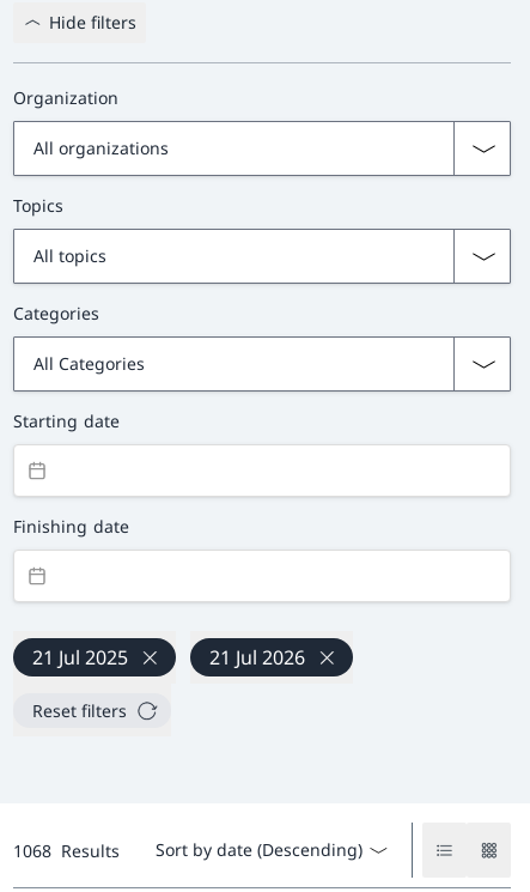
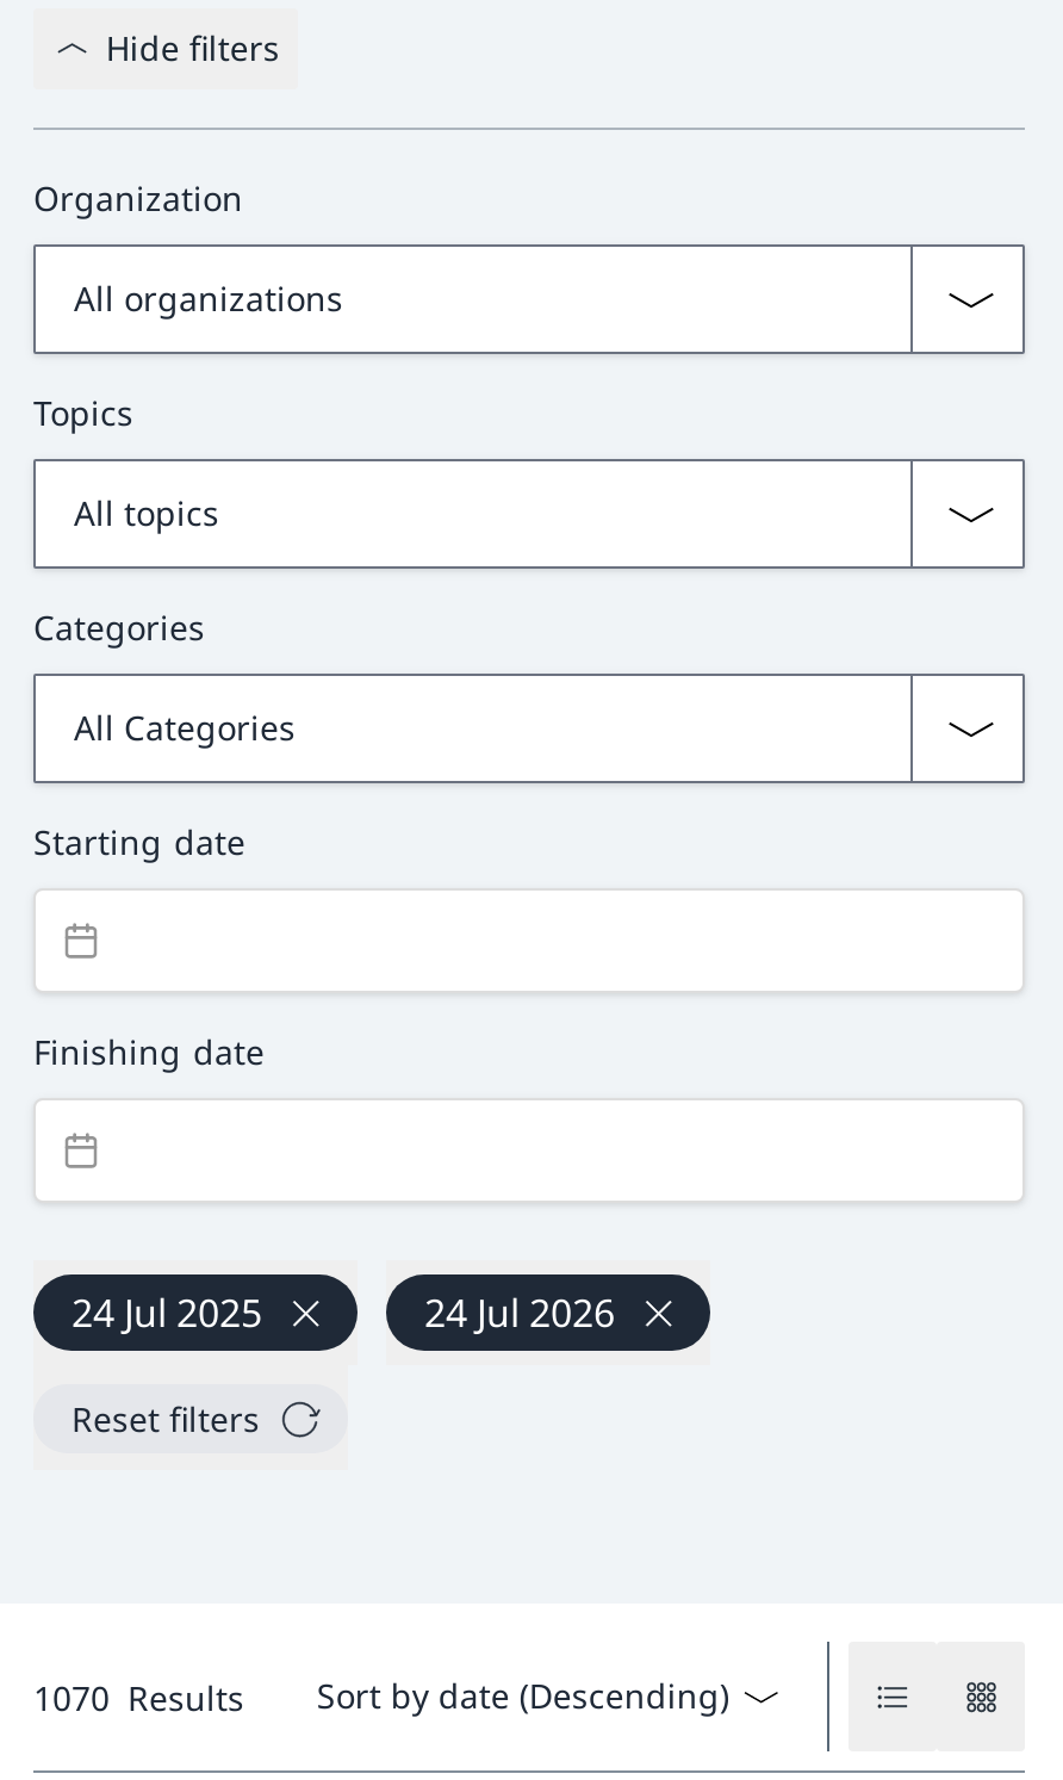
[32,644,128,670] 21 Jul 2025 -> [72,1286,262,1339] 24 Jul 2025
[209,644,305,670] 21 Jul 2026 -> [424,1286,615,1339] 24 Jul 2026
[13,839,119,861] 1068 Results -> [33,1674,244,1719] 1070 Results

